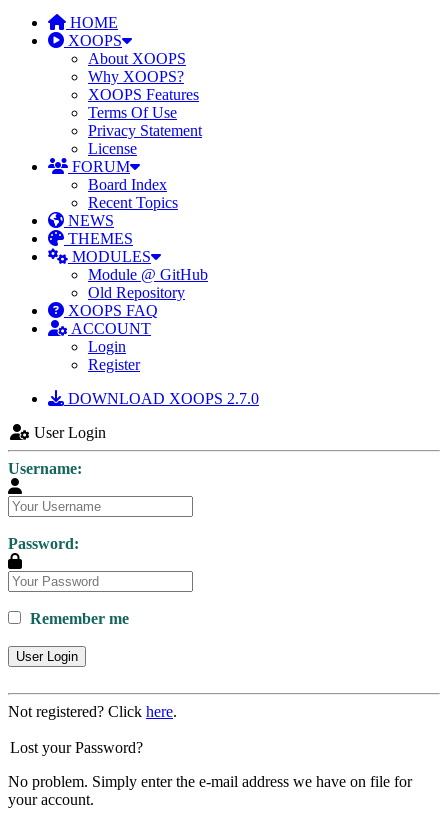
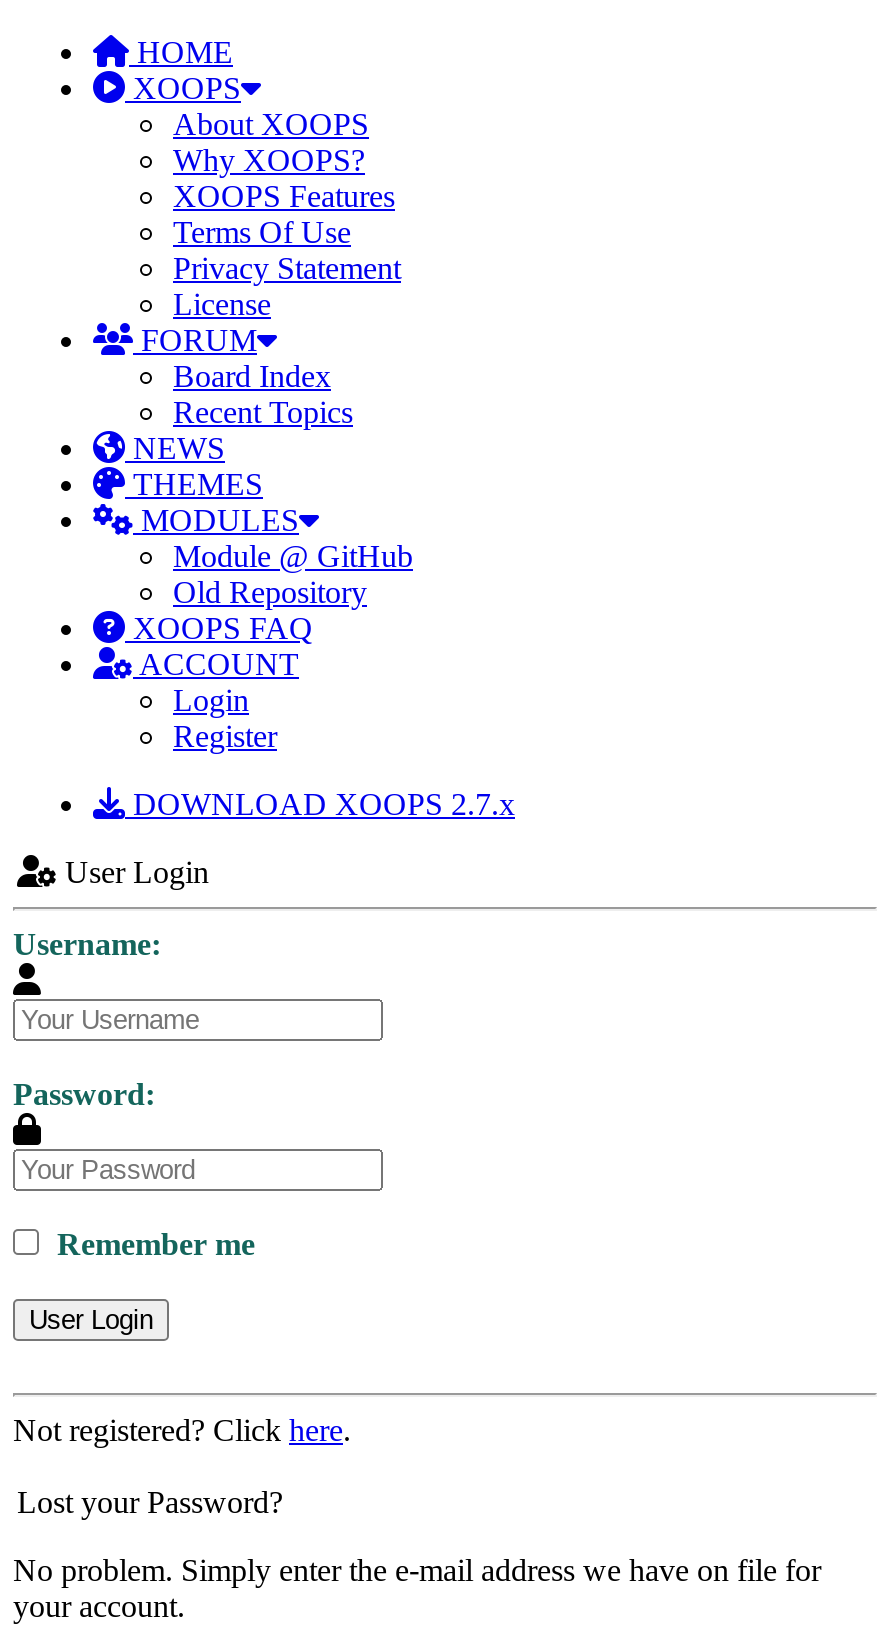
[64,390,259,407] DOWNLOAD XOOPS 2.7.0 -> [125,787,515,821] DOWNLOAD XOOPS 2.7.x

